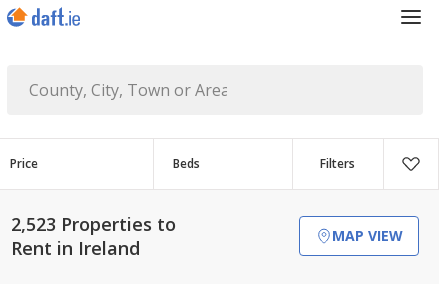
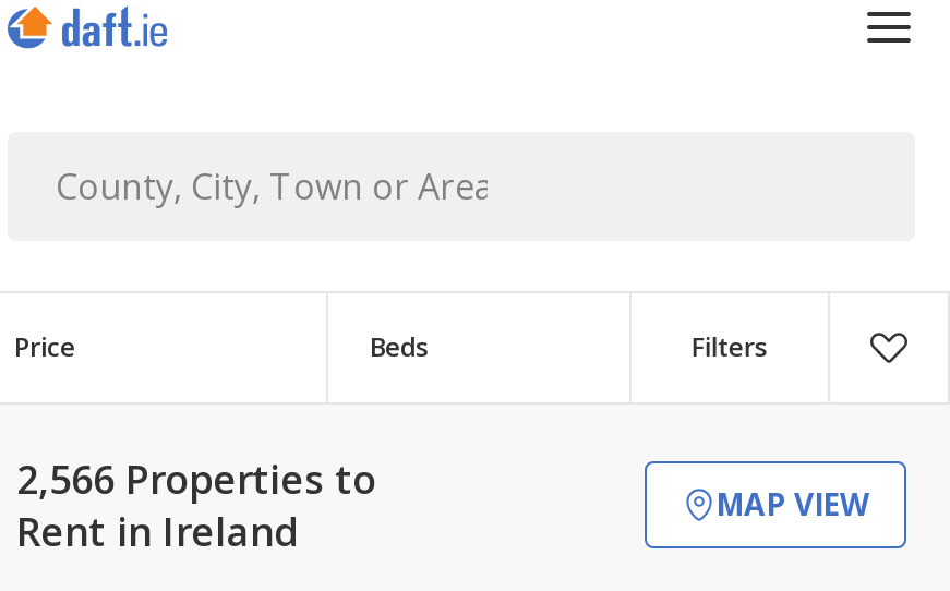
[11,212,176,236] 2,523 Properties to -> [16,453,376,505] 2,566 Properties to

